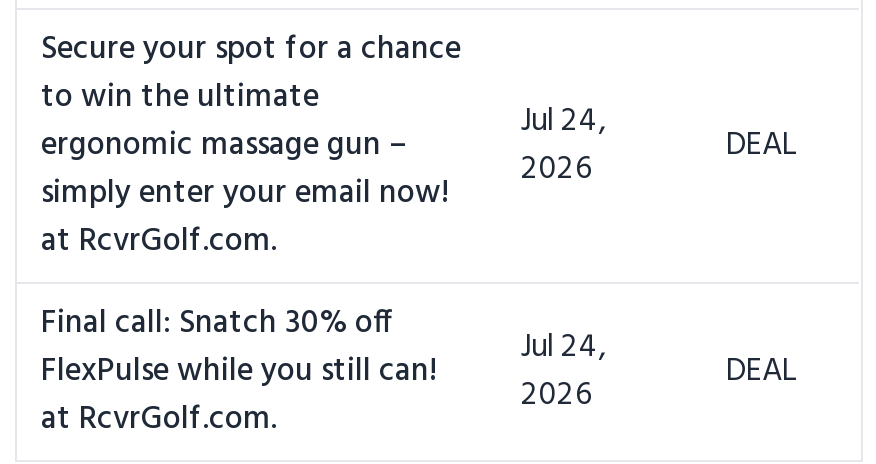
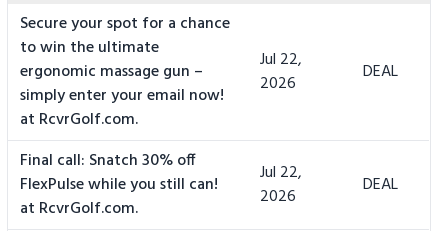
[521,96,607,148] Jul 24, -> [260,47,302,73] Jul 22,
[41,322,607,422] FlexPulse while you still can! Jul 24, 2026 -> [20,160,302,210] FlexPulse while you still can! Jul 22, 2026

